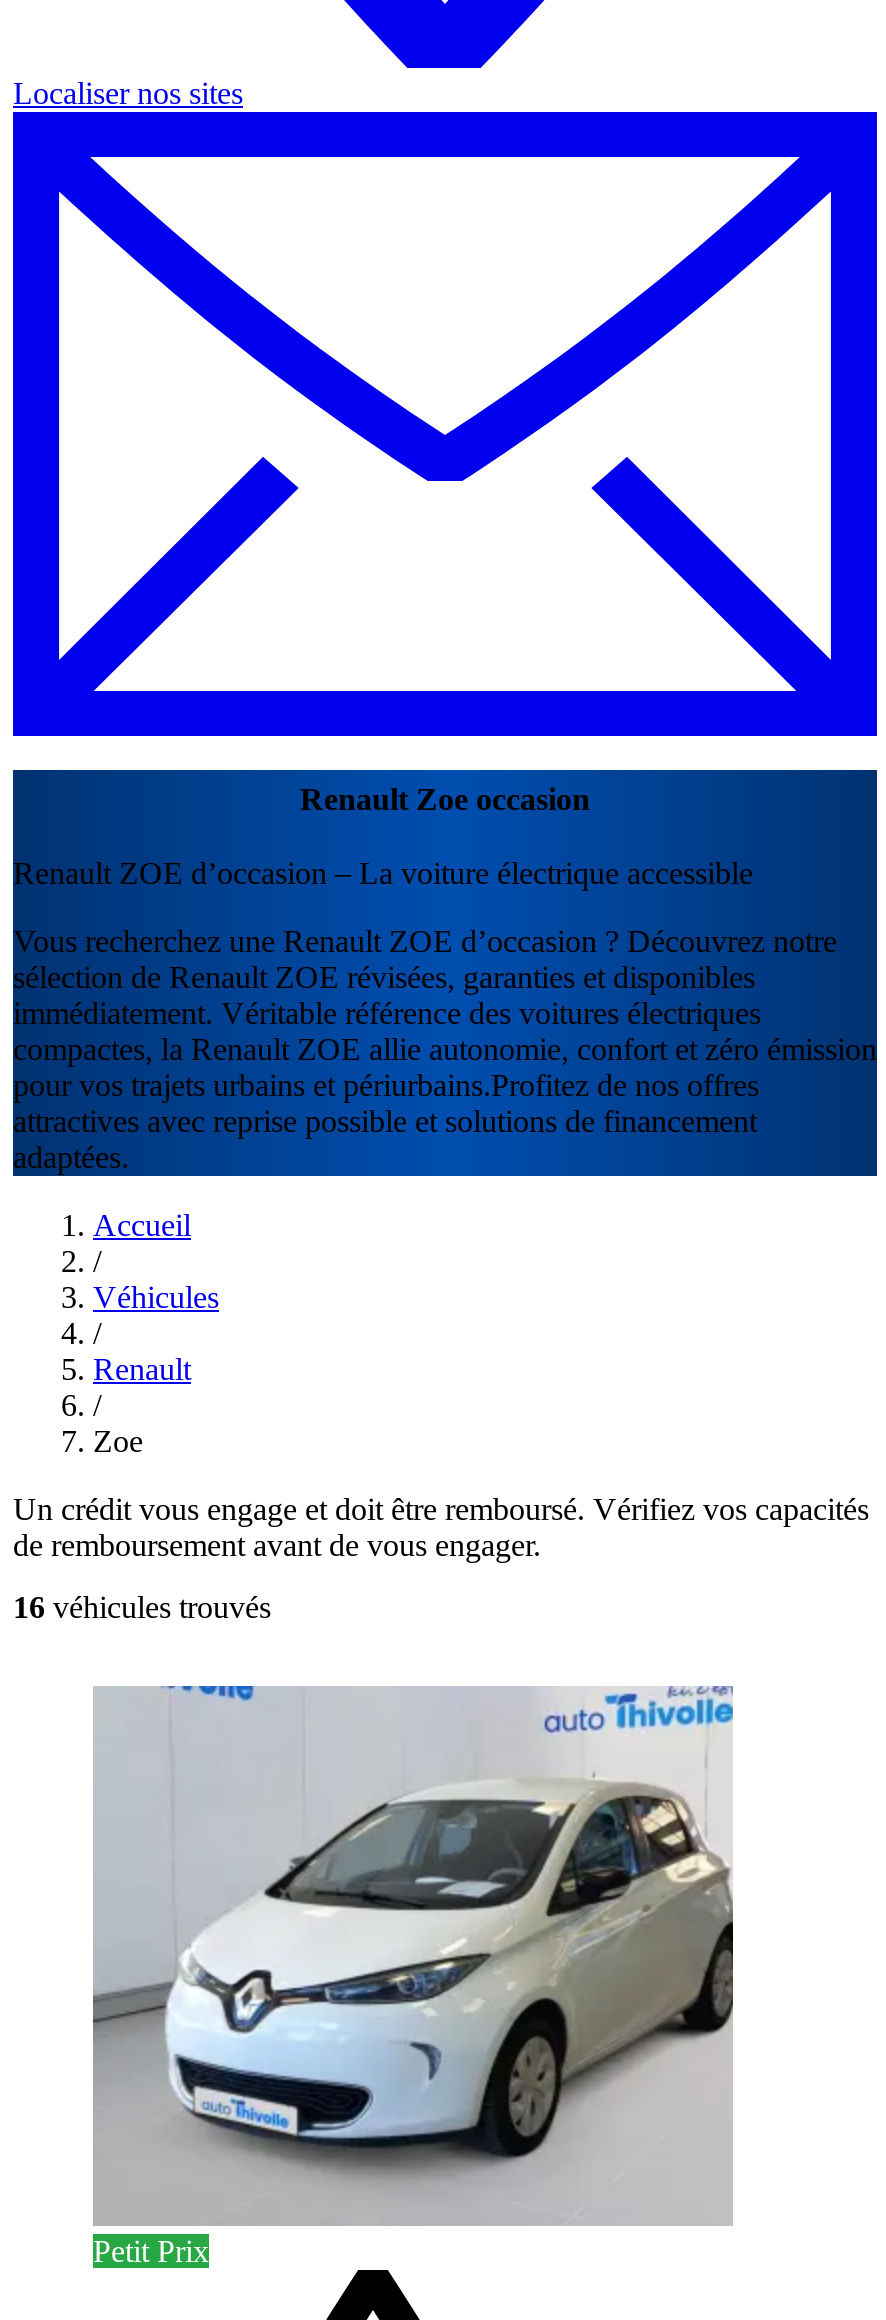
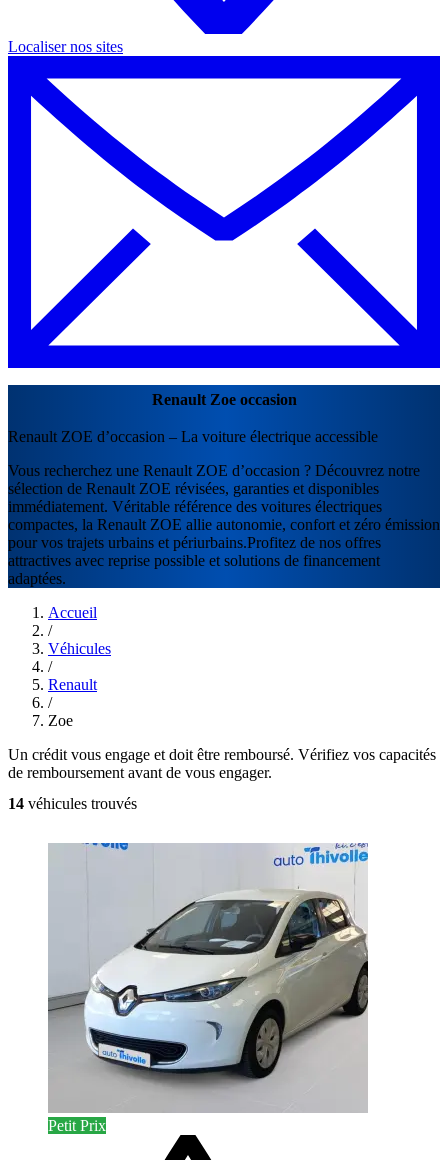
[13,1591,271,1625] 16 véhicules trouvés -> [8,795,137,812] 14 véhicules trouvés

